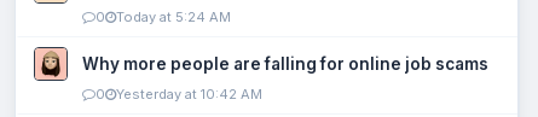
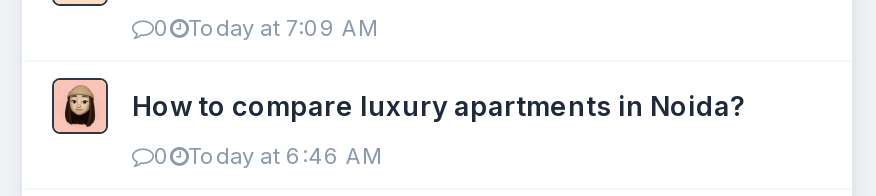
[96,8,231,25] 0 Today at 5:24 AM -> [154,14,378,42] 0 Today at 7:09 AM
[82,54,488,74] Why more people are falling for online job scams -> [132,90,744,122] How to compare luxury apartments in Noida?
[116,86,262,103] Yesterday at 10:42 AM -> [188,142,382,170] Today at 6:46 AM

